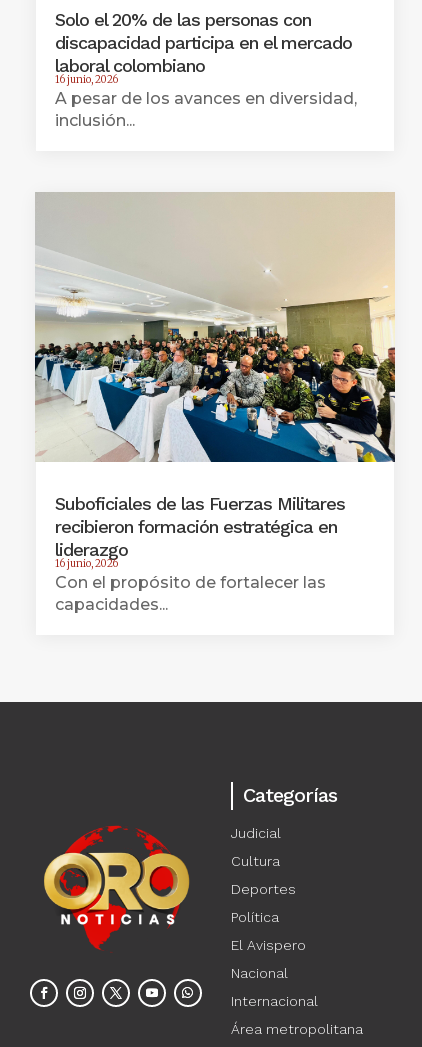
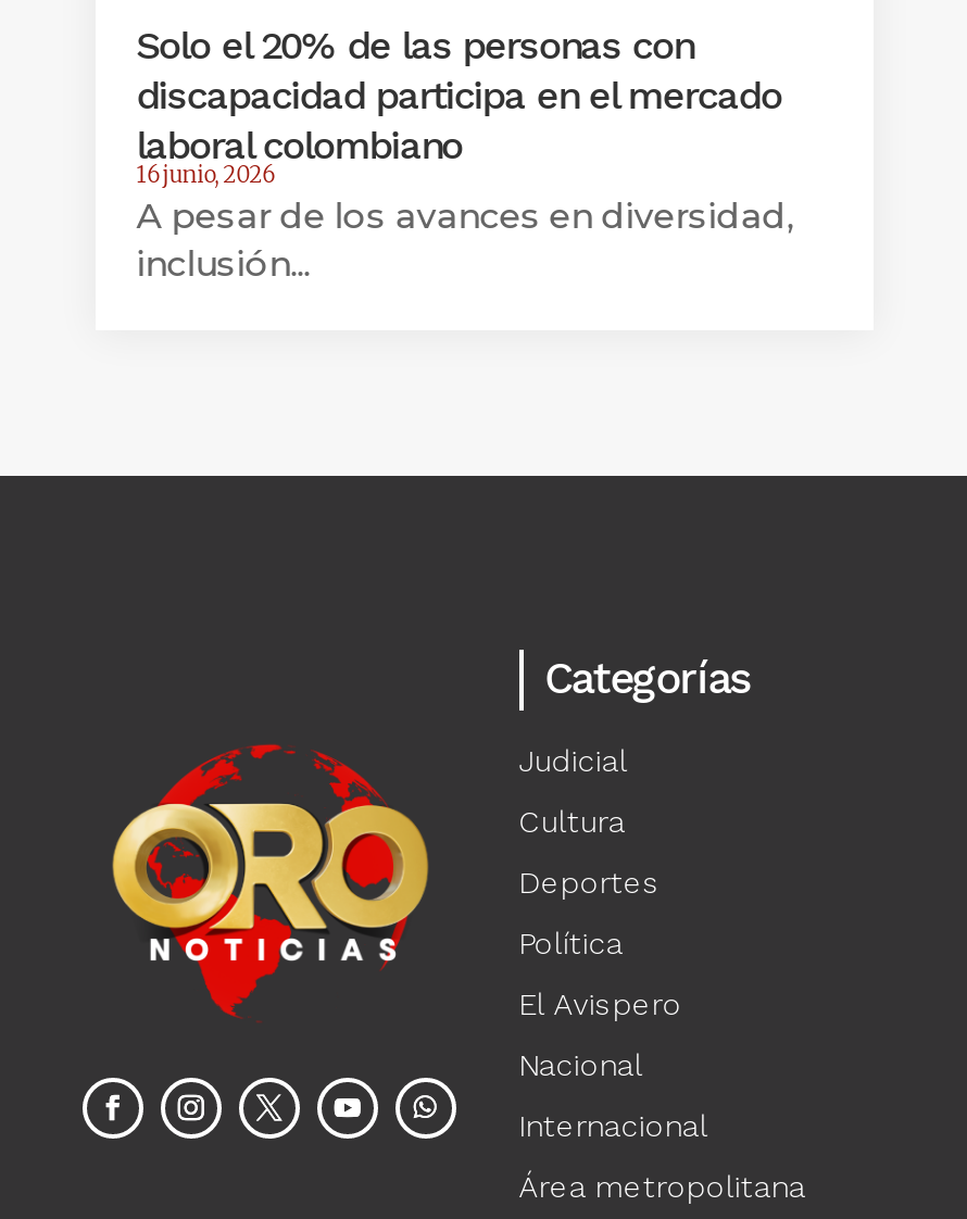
[34,192,396,614] [image] | Suboficiales de las Fuerzas Militares | recibieron formación estratégica en | liderazgo | 16 junio, 2026 | Con el propósito de fortalecer las | capacidades... -> none

